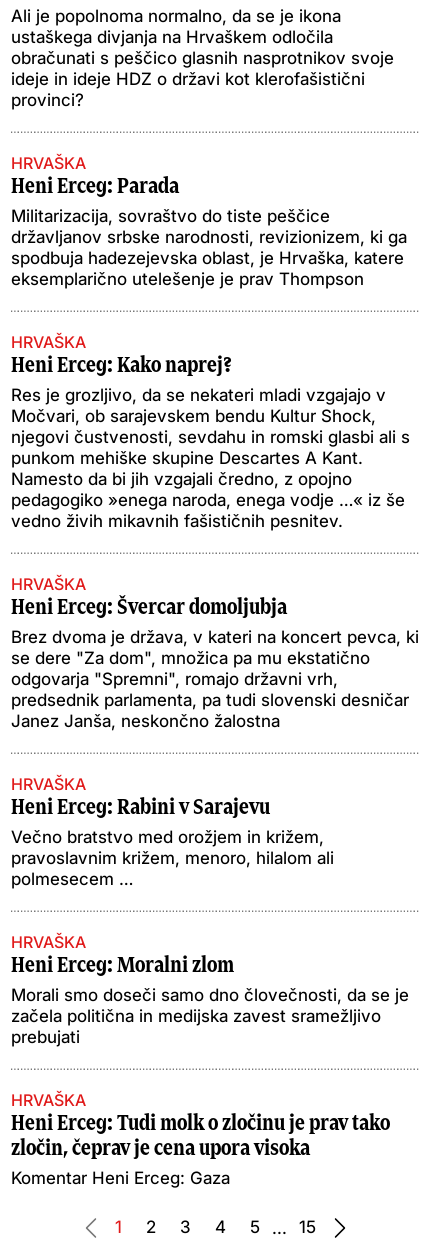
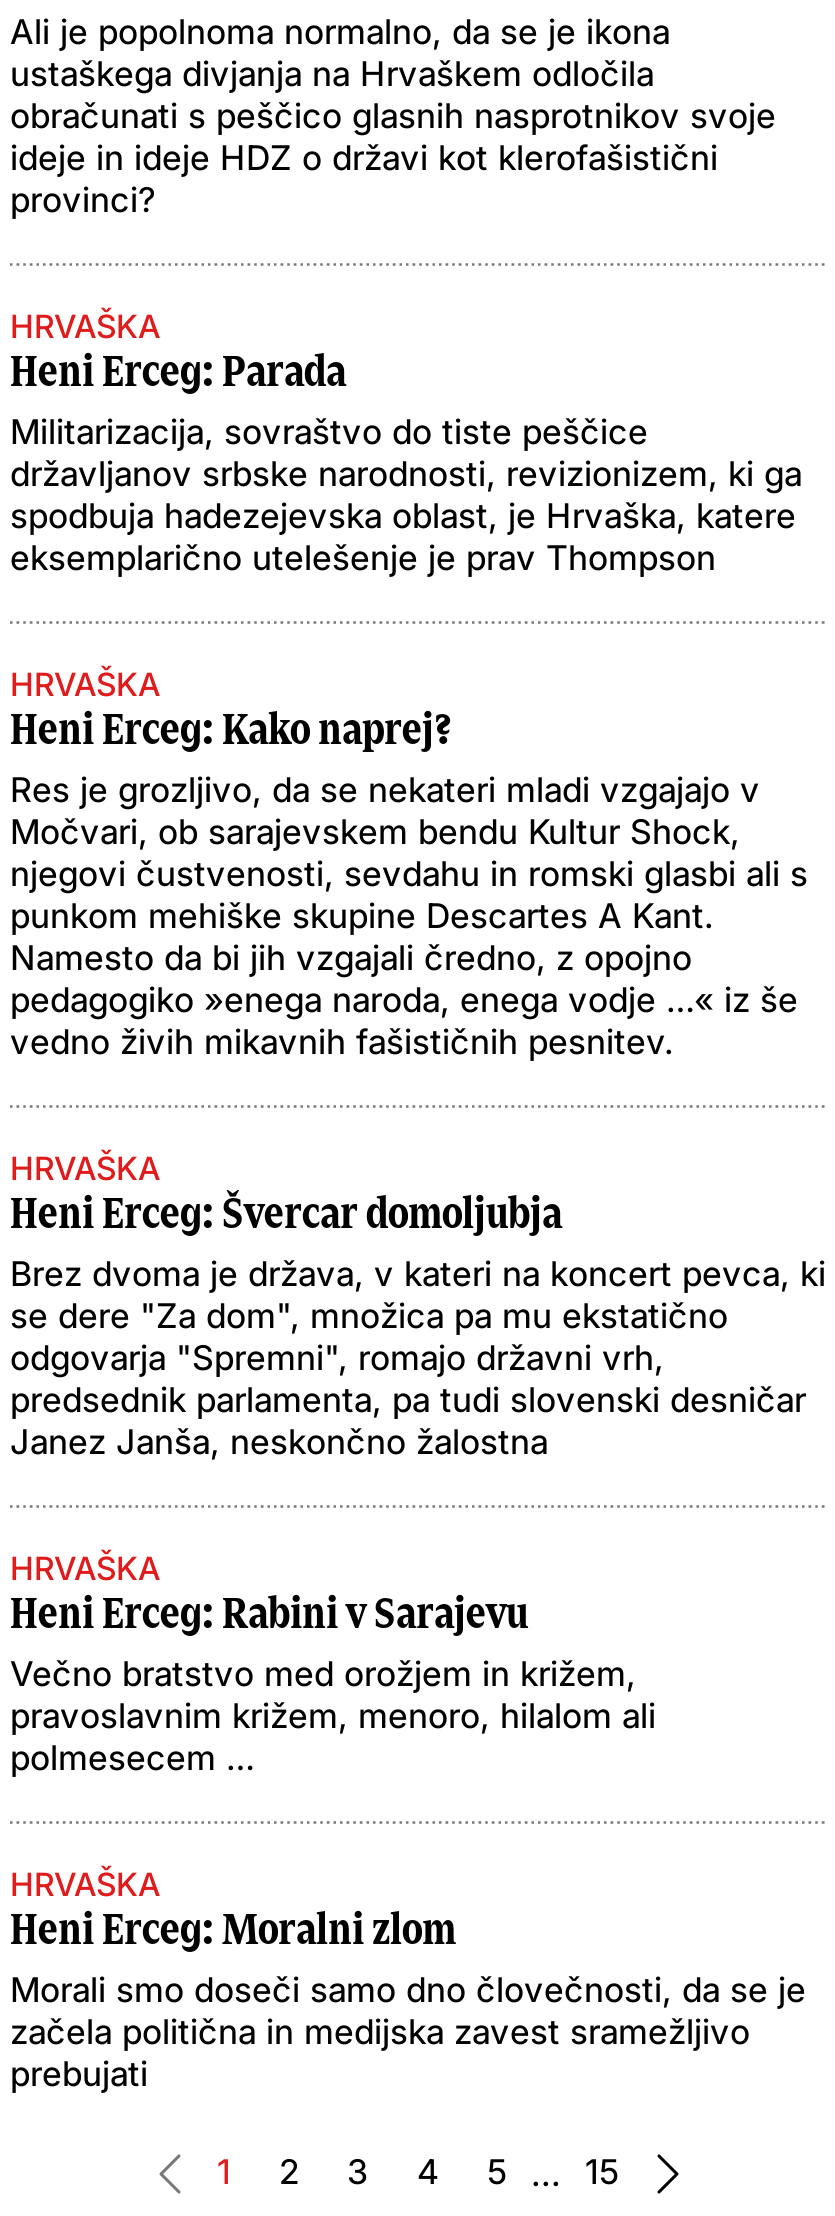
[11,1090,390,1188] HRVAŠKA | Heni Erceg: Tudi molk o zločinu je prav tako | zločin, čeprav je cena upora visoka | Komentar Heni Erceg: Gaza -> none

